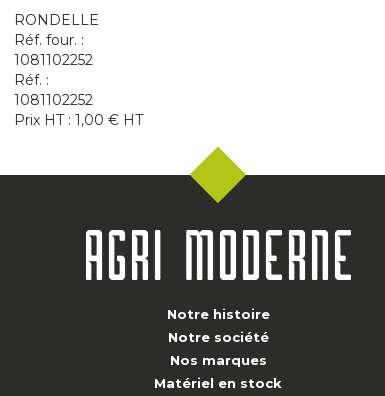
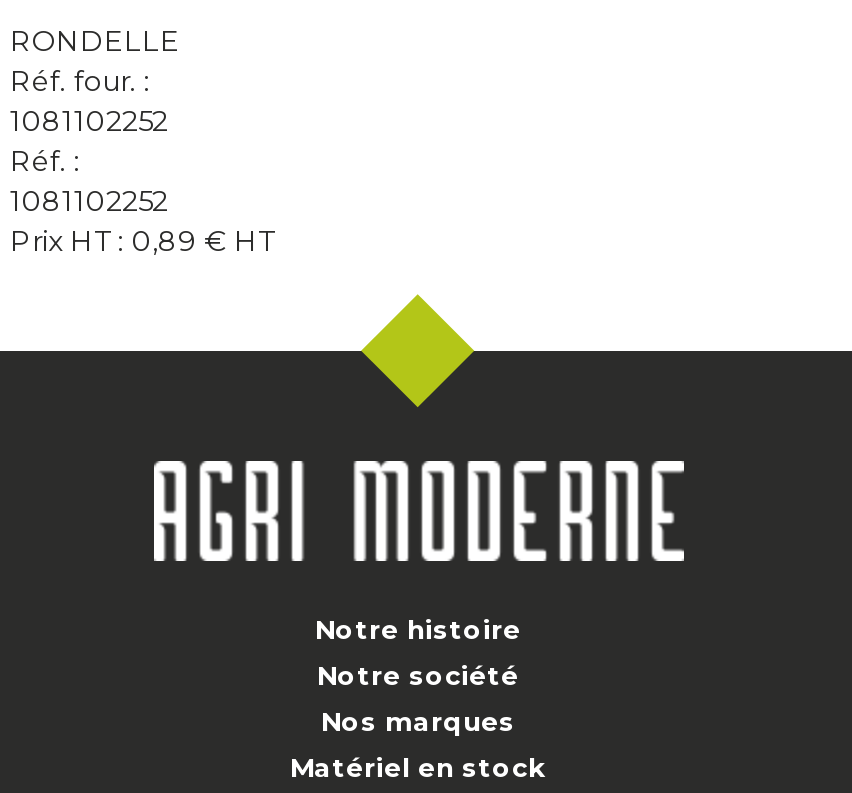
[14,111,143,129] Prix HT : 1,00 € HT -> [10,223,274,259] Prix HT : 0,89 € HT

